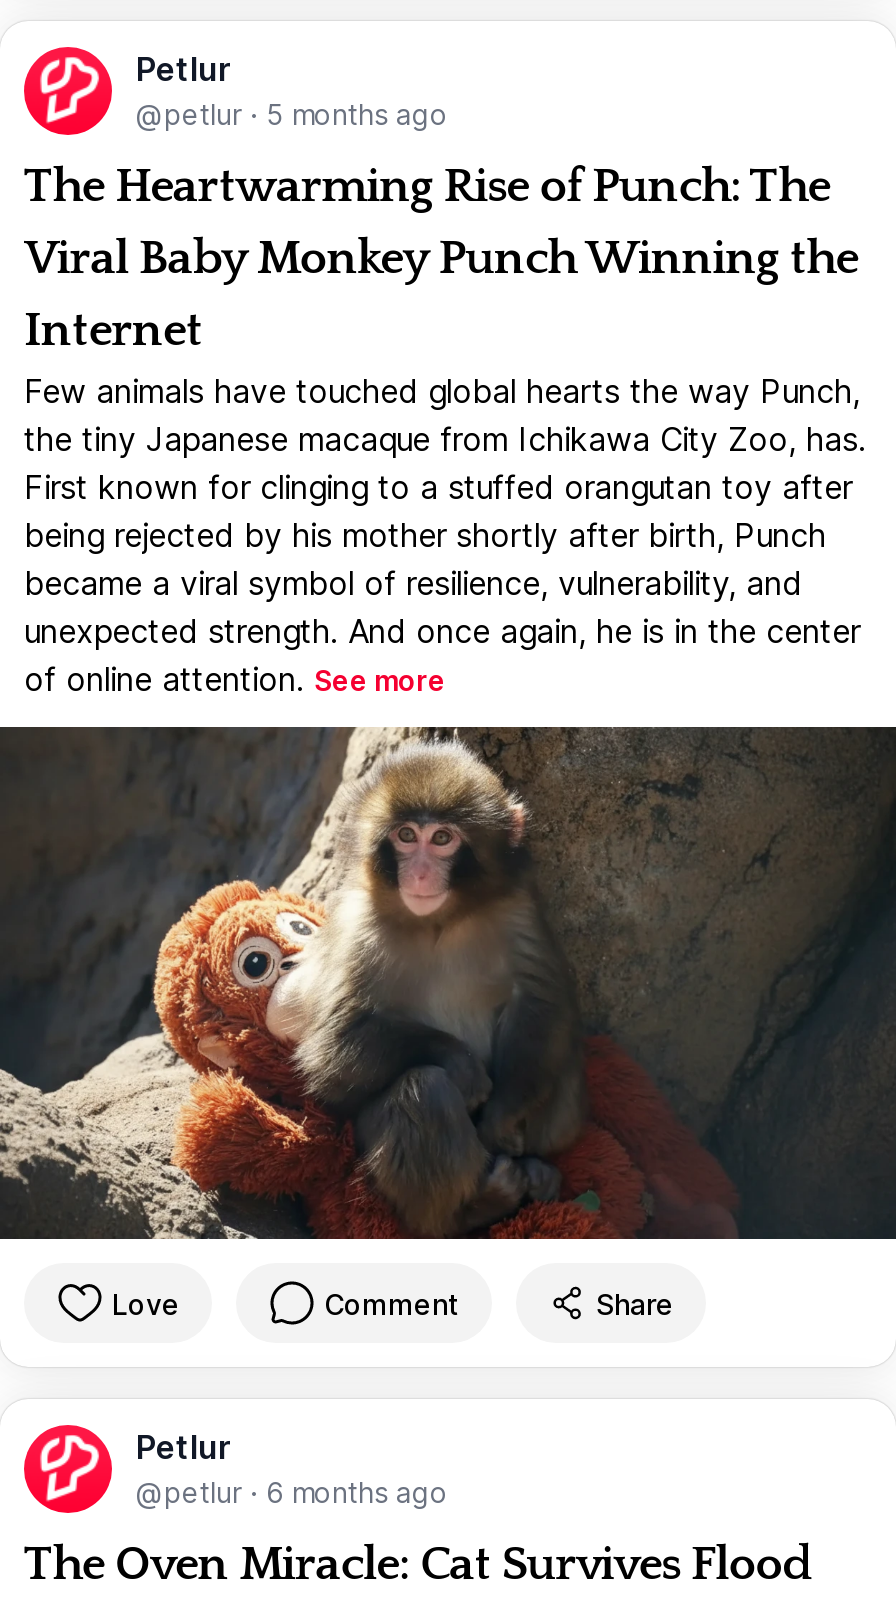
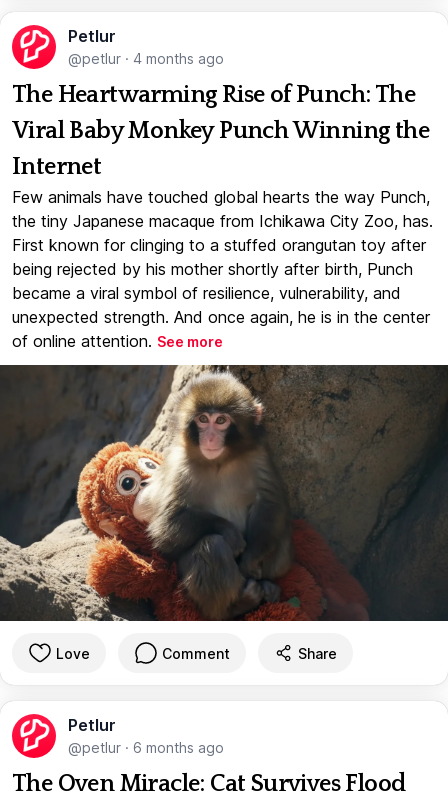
[136,98,448,132] @petlur · 5 months ago -> [68,50,224,67] @petlur · 4 months ago

